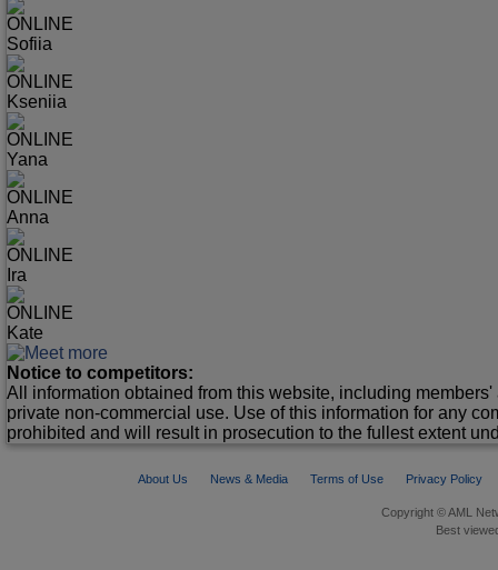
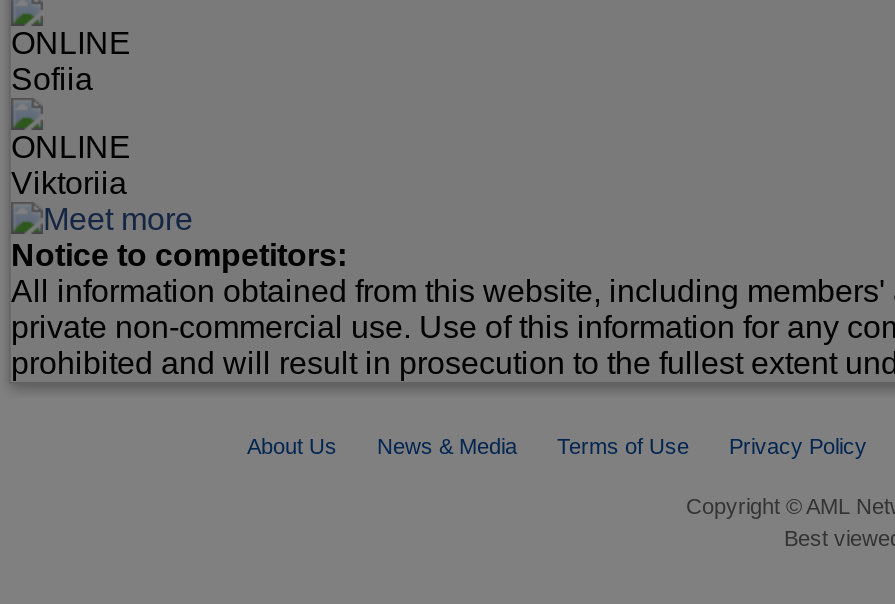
[7,92,73,342] Kseniia | ONLINE | Yana | ONLINE | Anna | ONLINE | Ira | ONLINE | Kate -> [11,166,127,200] Viktoriia

